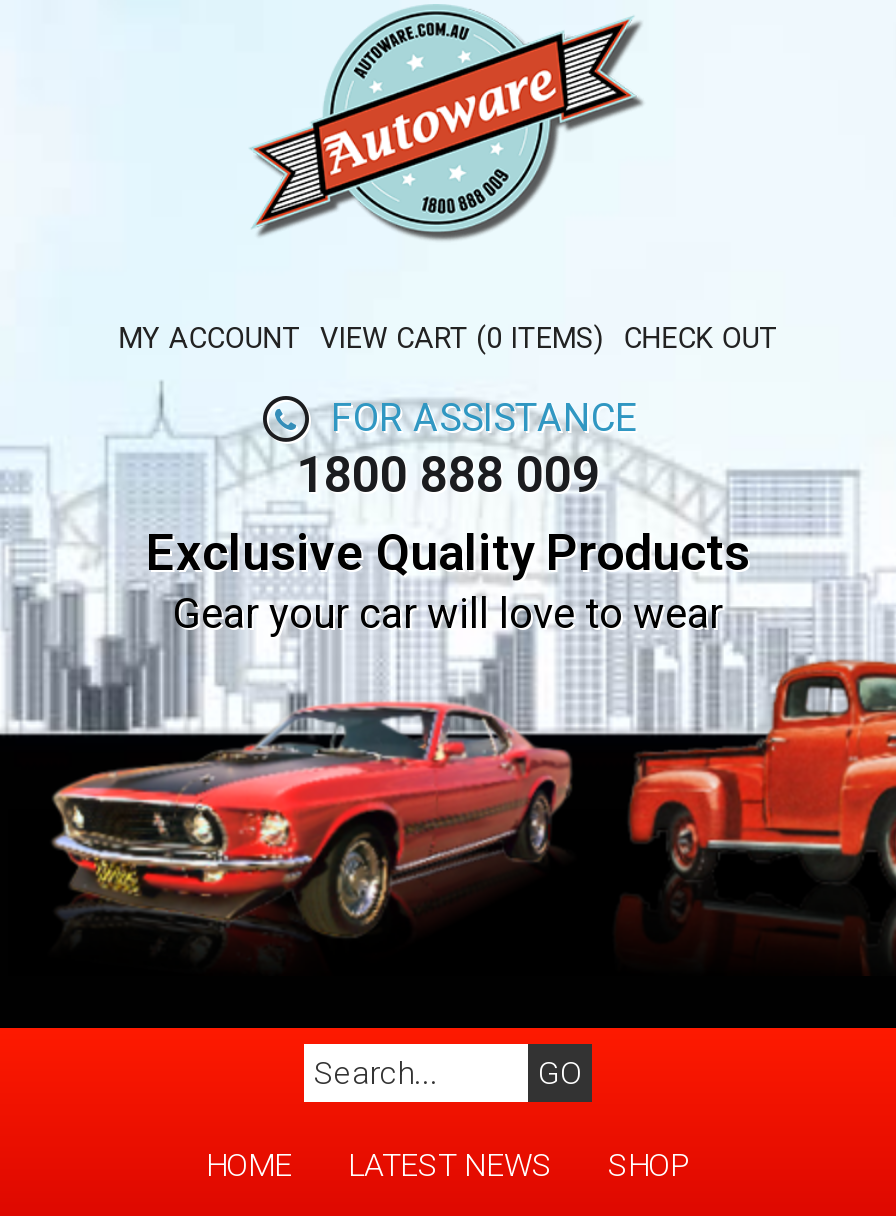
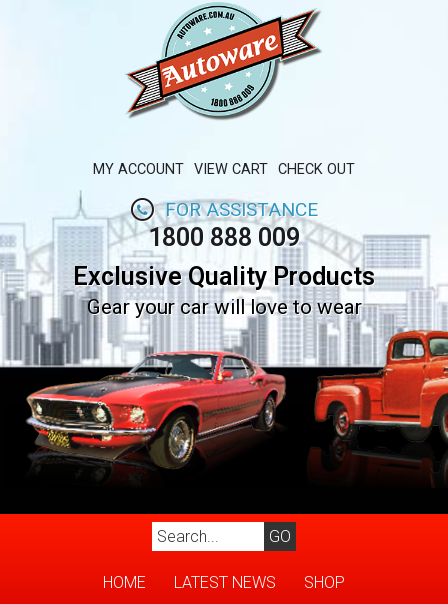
[118,323,778,357] MY ACCOUNT VIEW CART (0 ITEMS) CHECK OUT -> [93,161,355,178] MY ACCOUNT VIEW CART CHECK OUT

